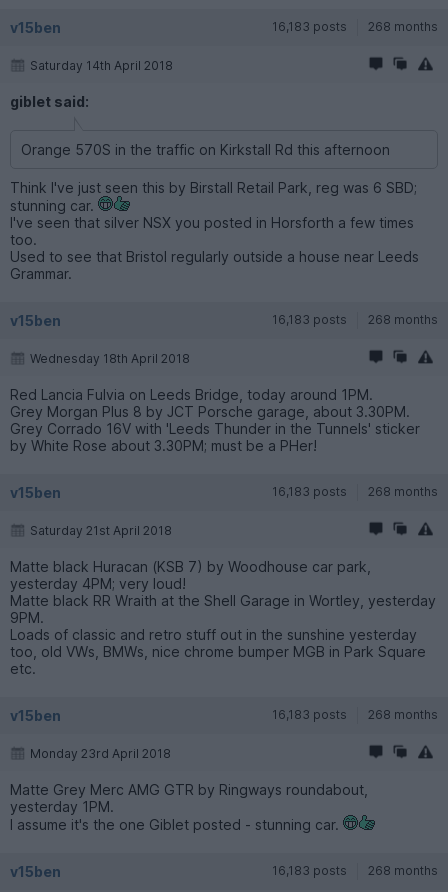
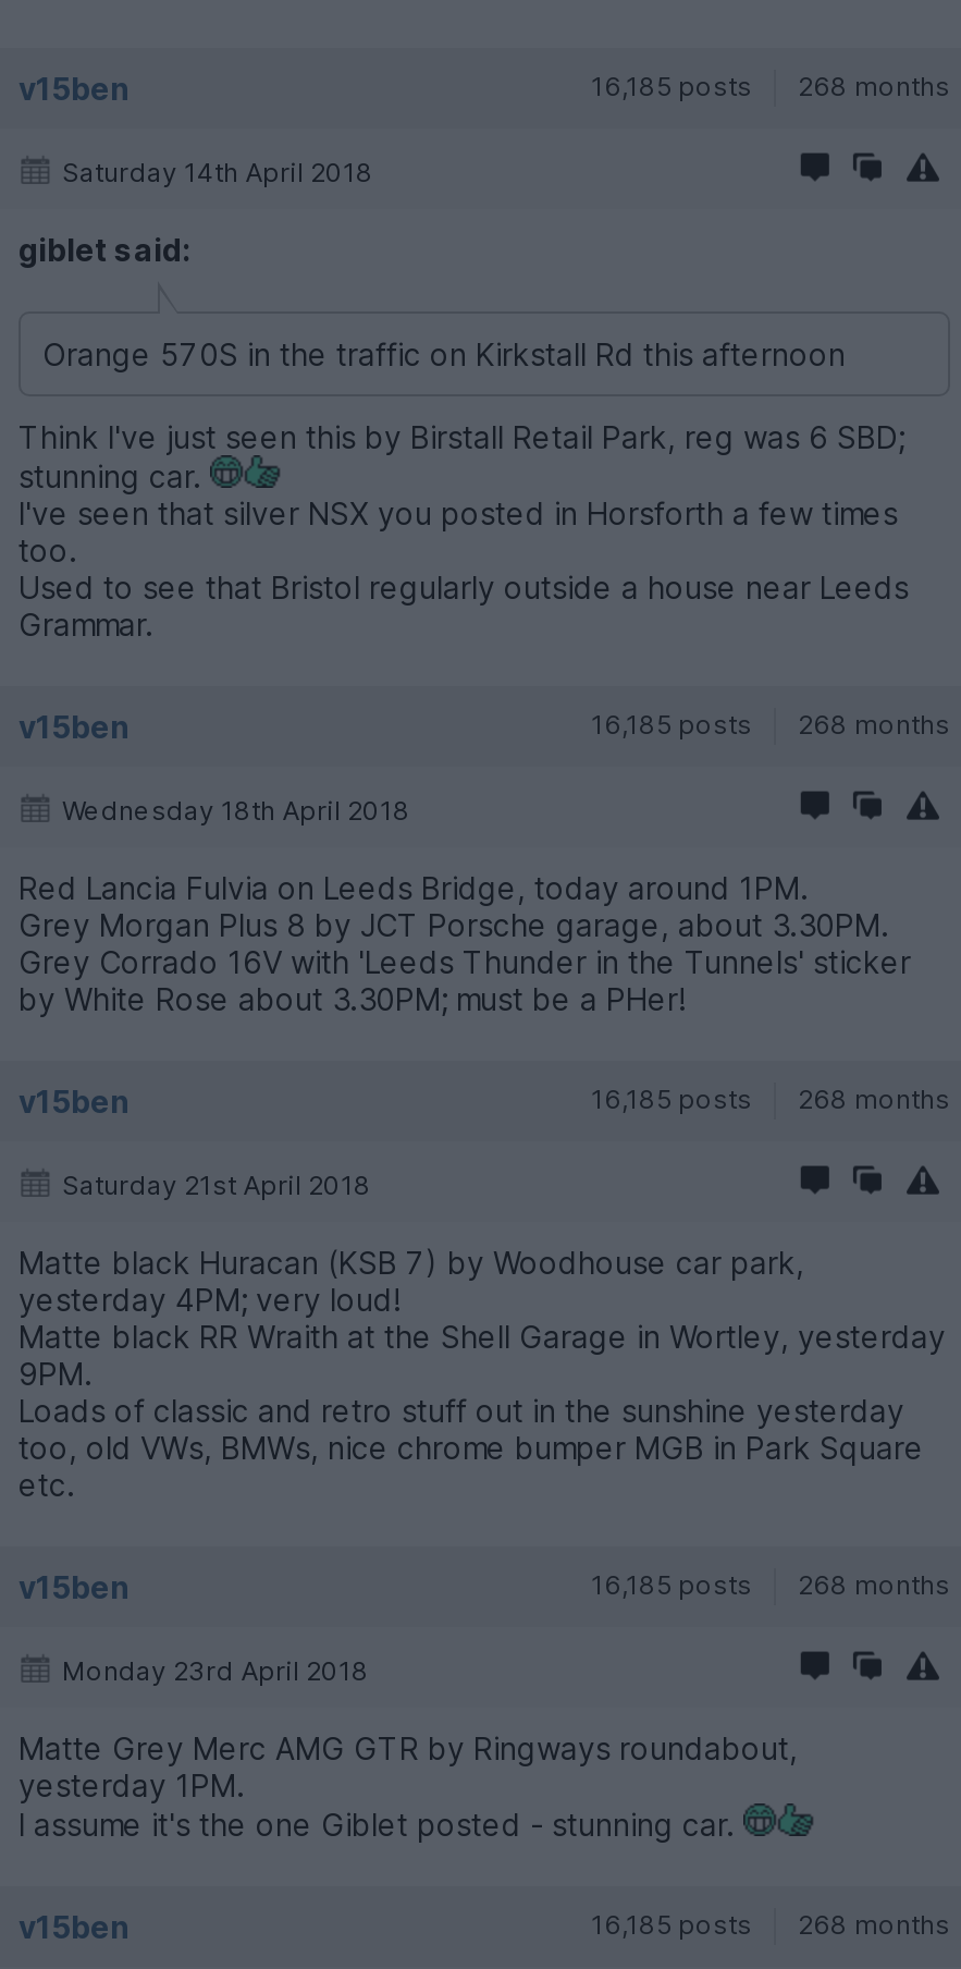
[272,19,438,34] 16,183 posts 268 months -> [591,69,950,102] 16,185 posts 268 months
[272,312,438,327] 16,183 posts 268 months -> [591,707,950,740] 16,185 posts 268 months
[272,484,438,499] 16,183 posts 268 months -> [591,1082,950,1115] 16,185 posts 268 months
[272,707,438,722] 16,183 posts 268 months -> [591,1568,950,1600] 16,185 posts 268 months
[272,863,438,878] 16,183 posts 268 months -> [591,1907,950,1940] 16,185 posts 268 months

